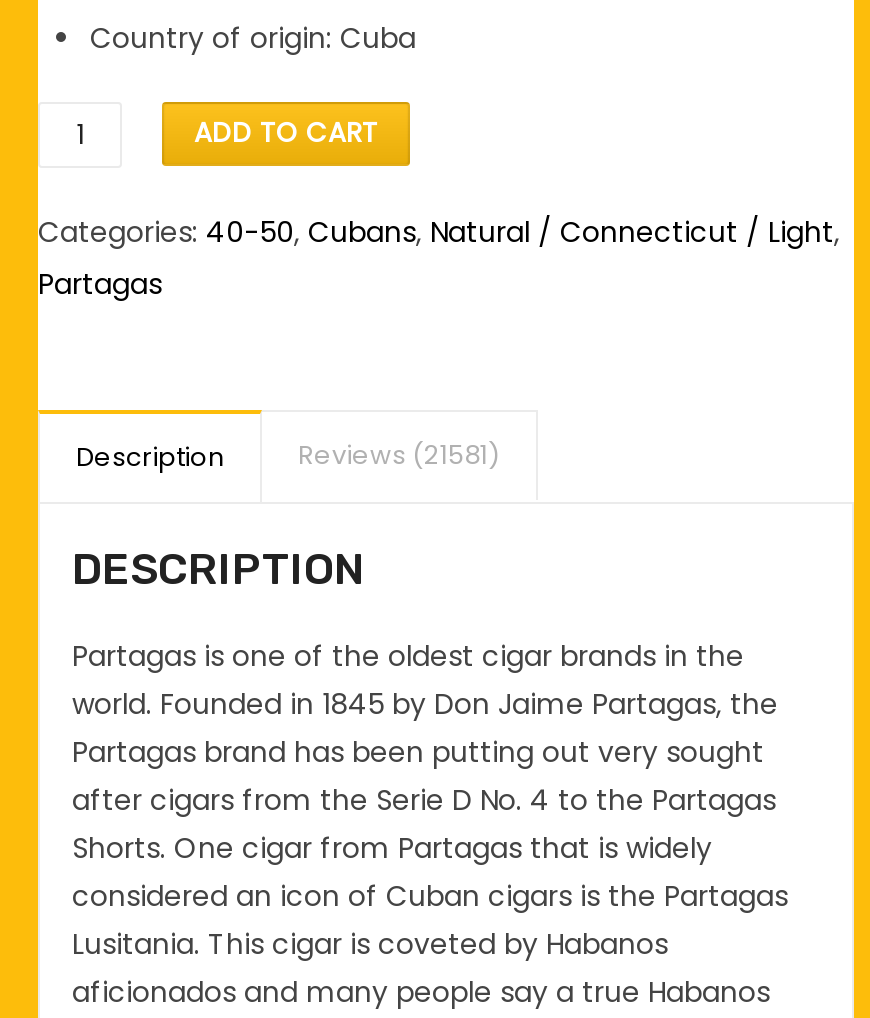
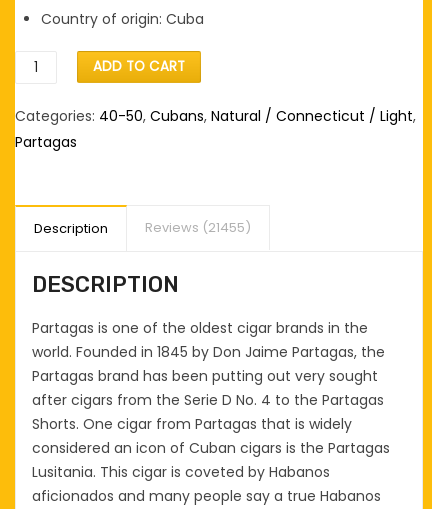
[76,437,500,477] Description Reviews (21581) -> [34,218,251,238] Description Reviews (21455)

